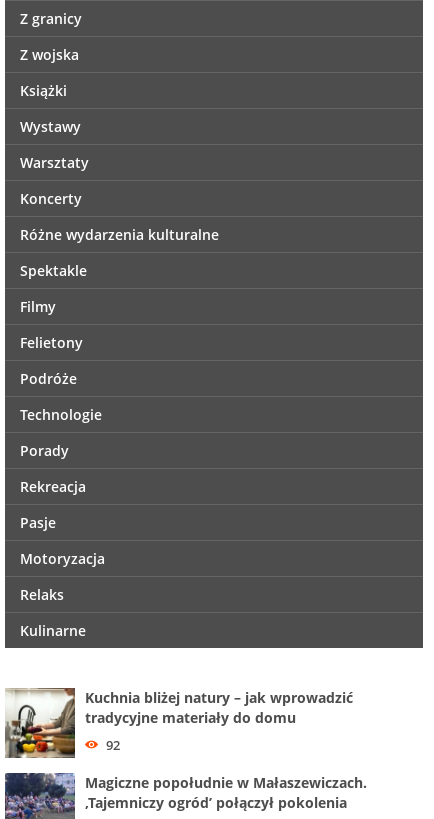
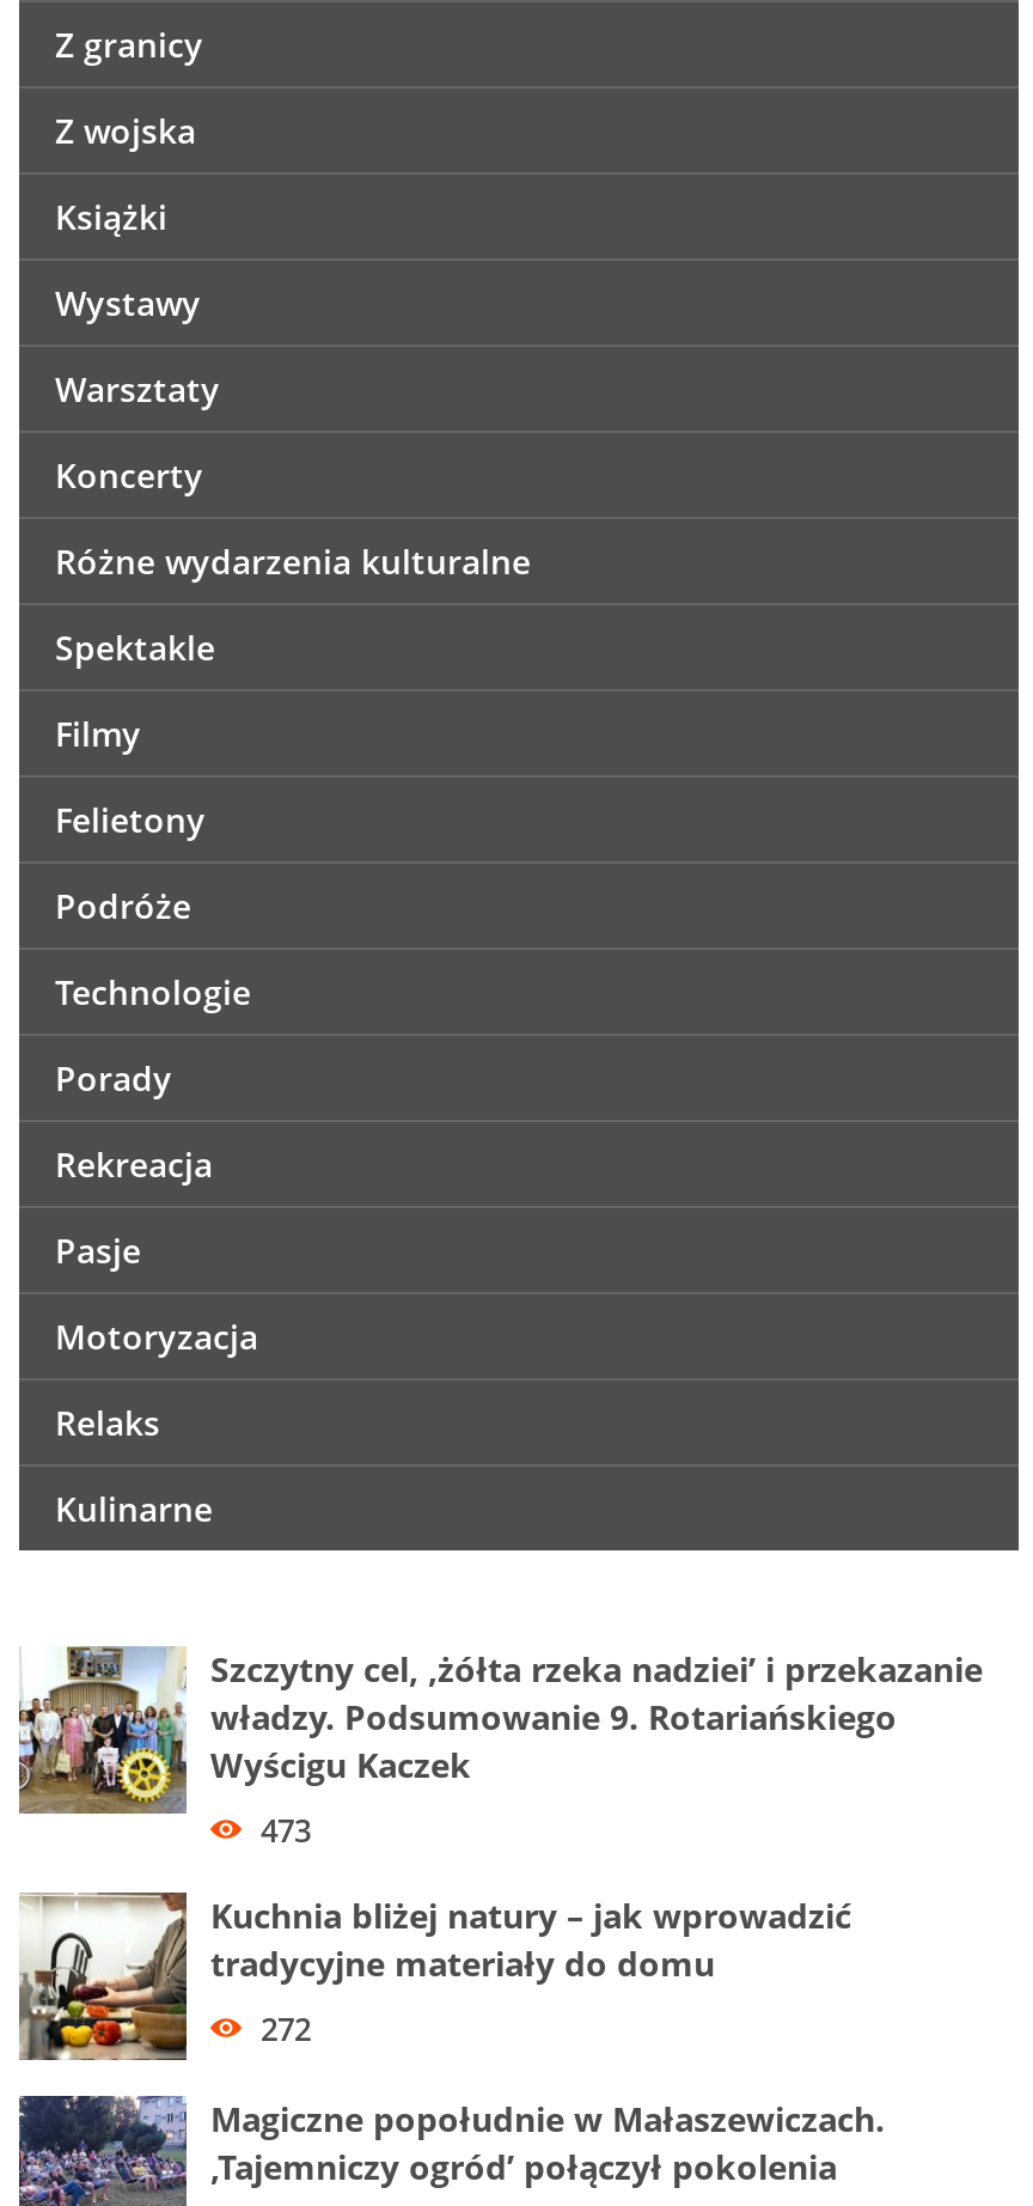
none -> [19,1645,983,1851] [image] | Szczytny cel, ‚żółta rzeka nadziei’ i przekazanie | władzy. Podsumowanie 9. Rotariańskiego | Wyścigu Kaczek | 473
[103,736,120,754] 92 -> [253,2007,311,2050] 272

